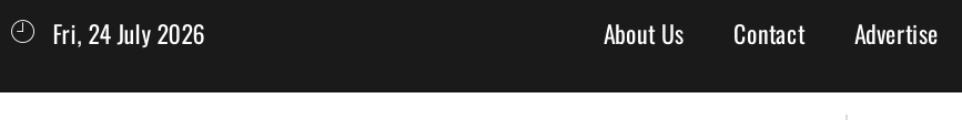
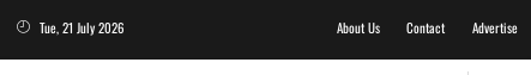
[53,15,206,51] Fri, 24 July 2026 -> [39,18,124,37] Tue, 21 July 2026

